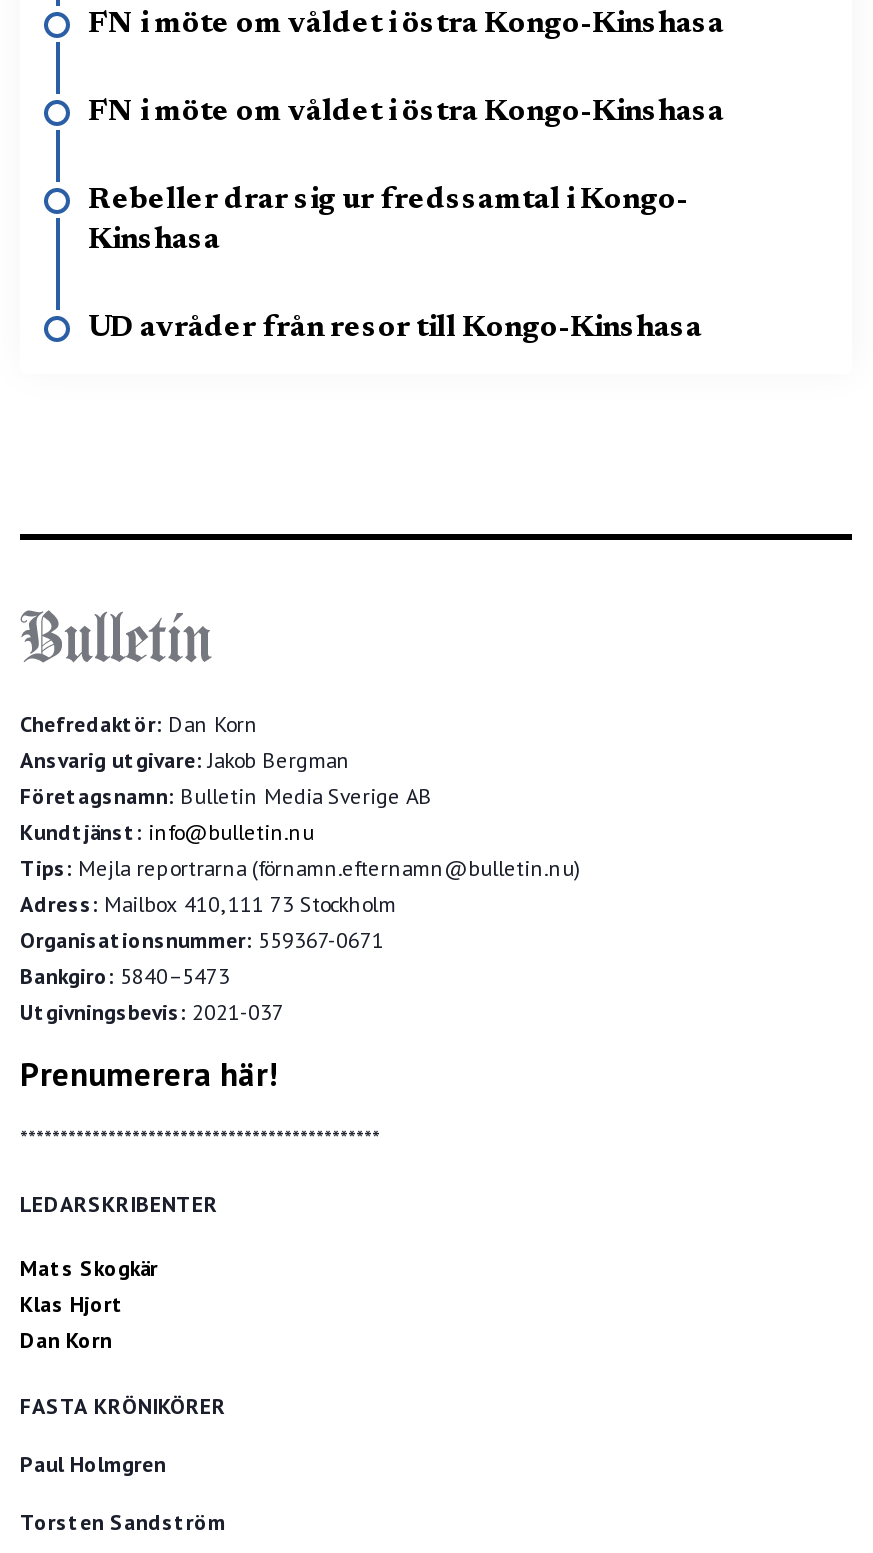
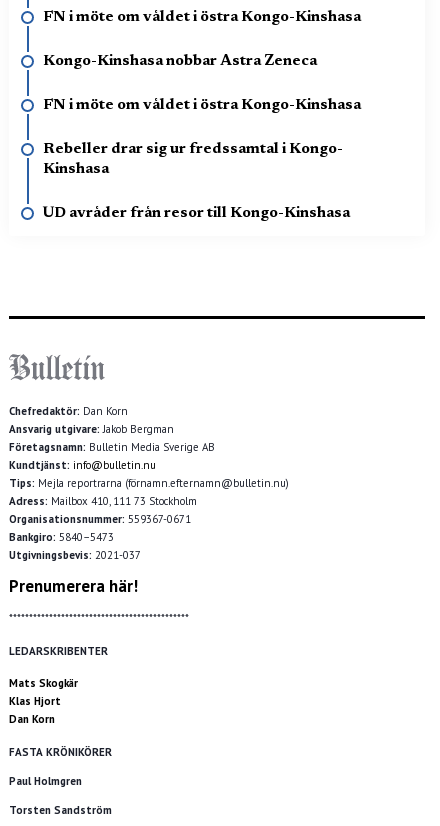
none -> [43,53,317,68] Kongo-Kinshasa nobbar Astra Zeneca

